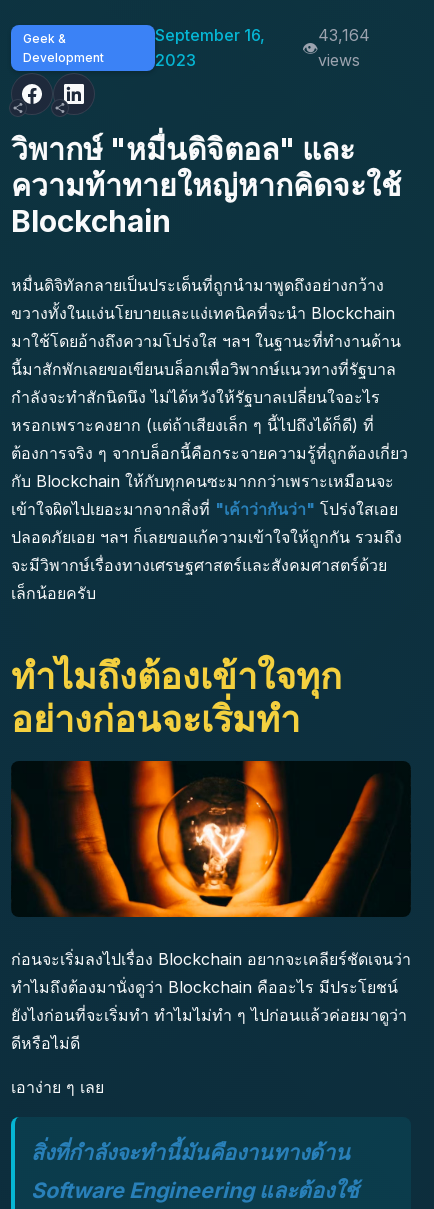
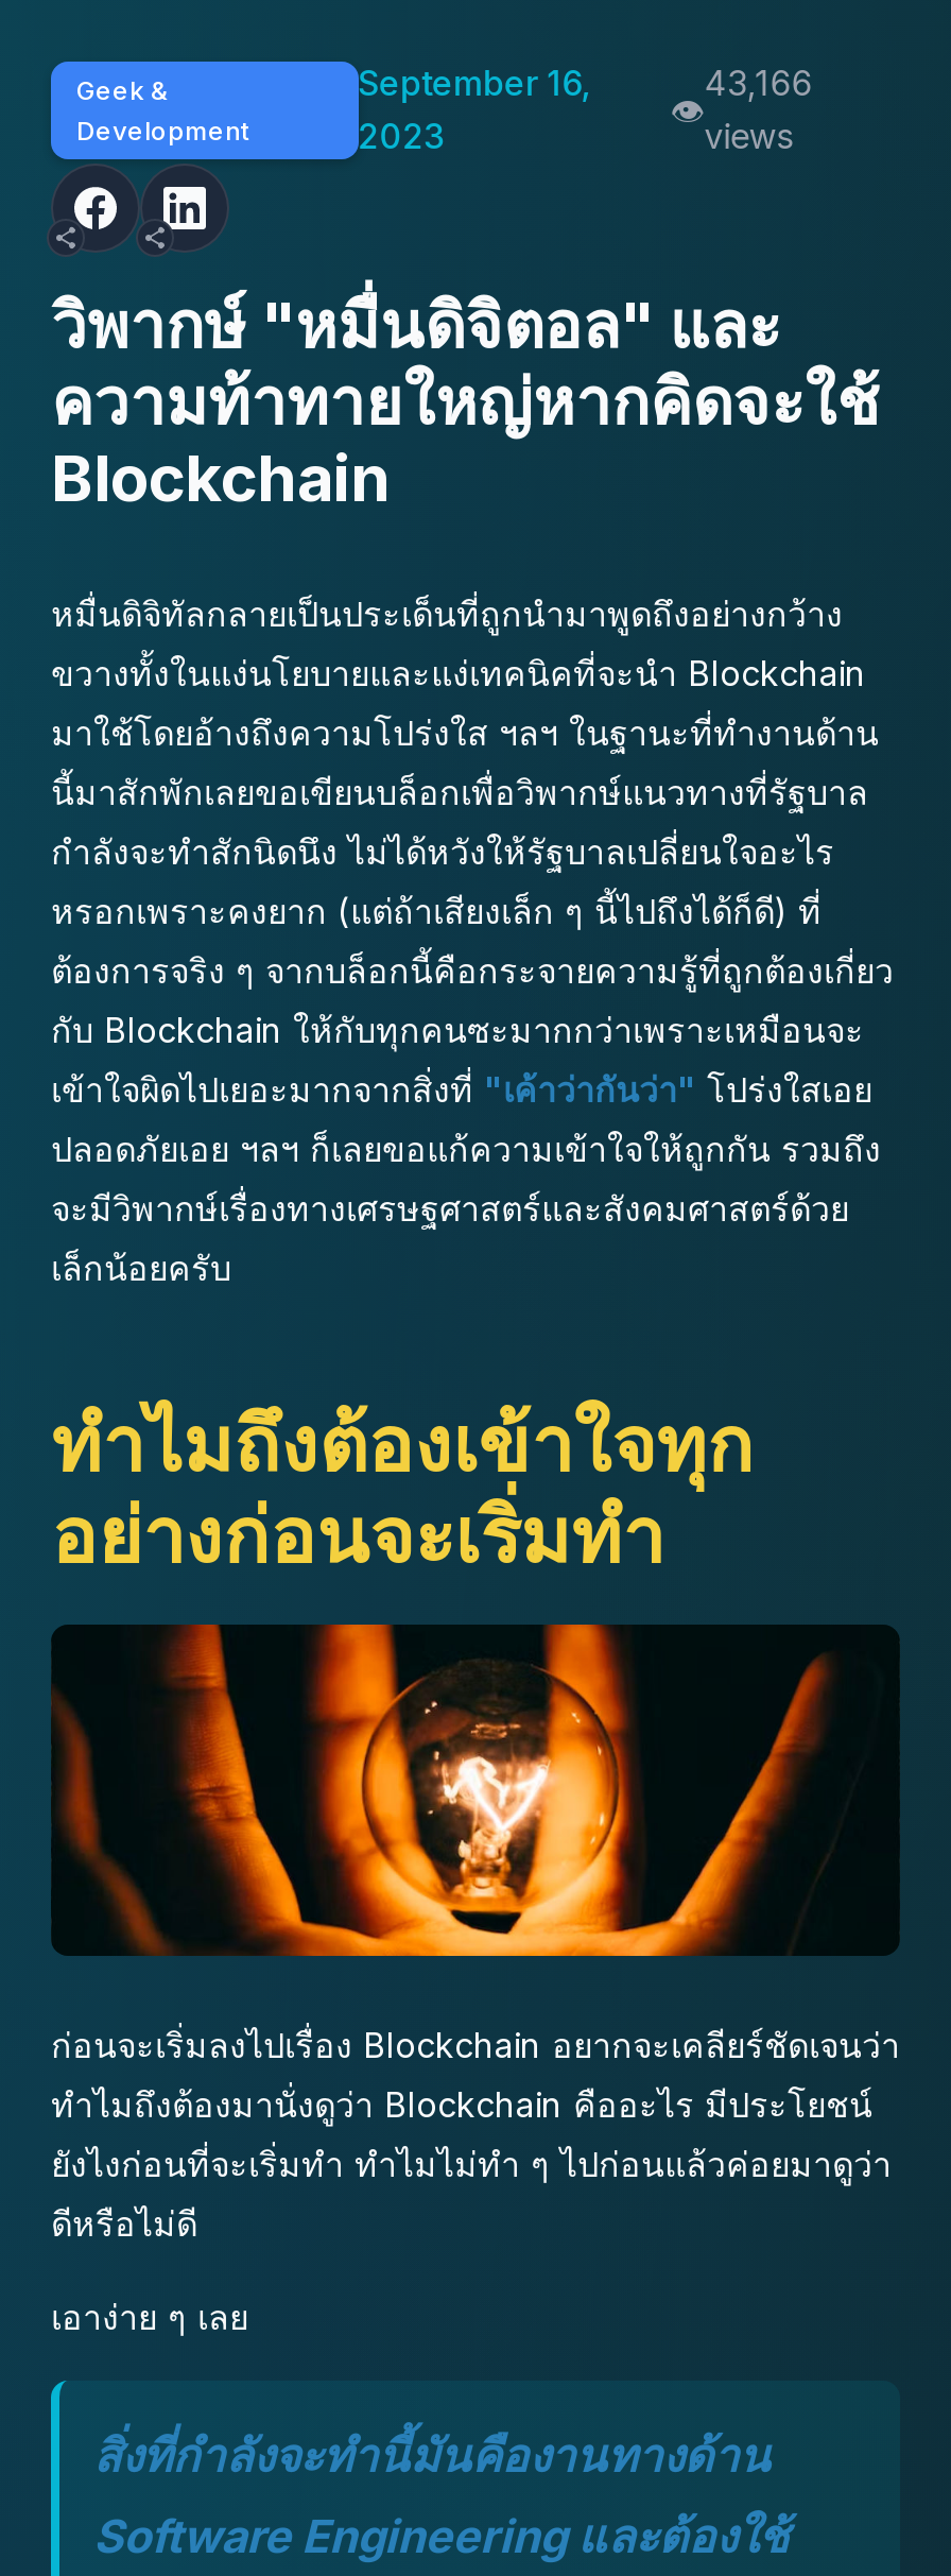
[318,25,370,45] 43,164 -> [704,62,813,104] 43,166

